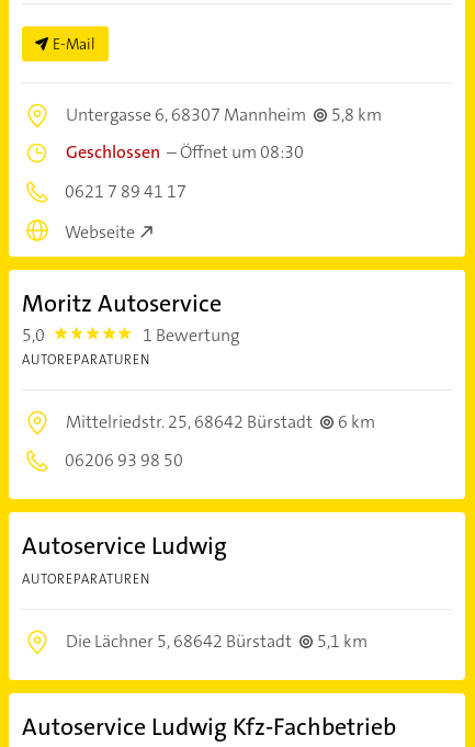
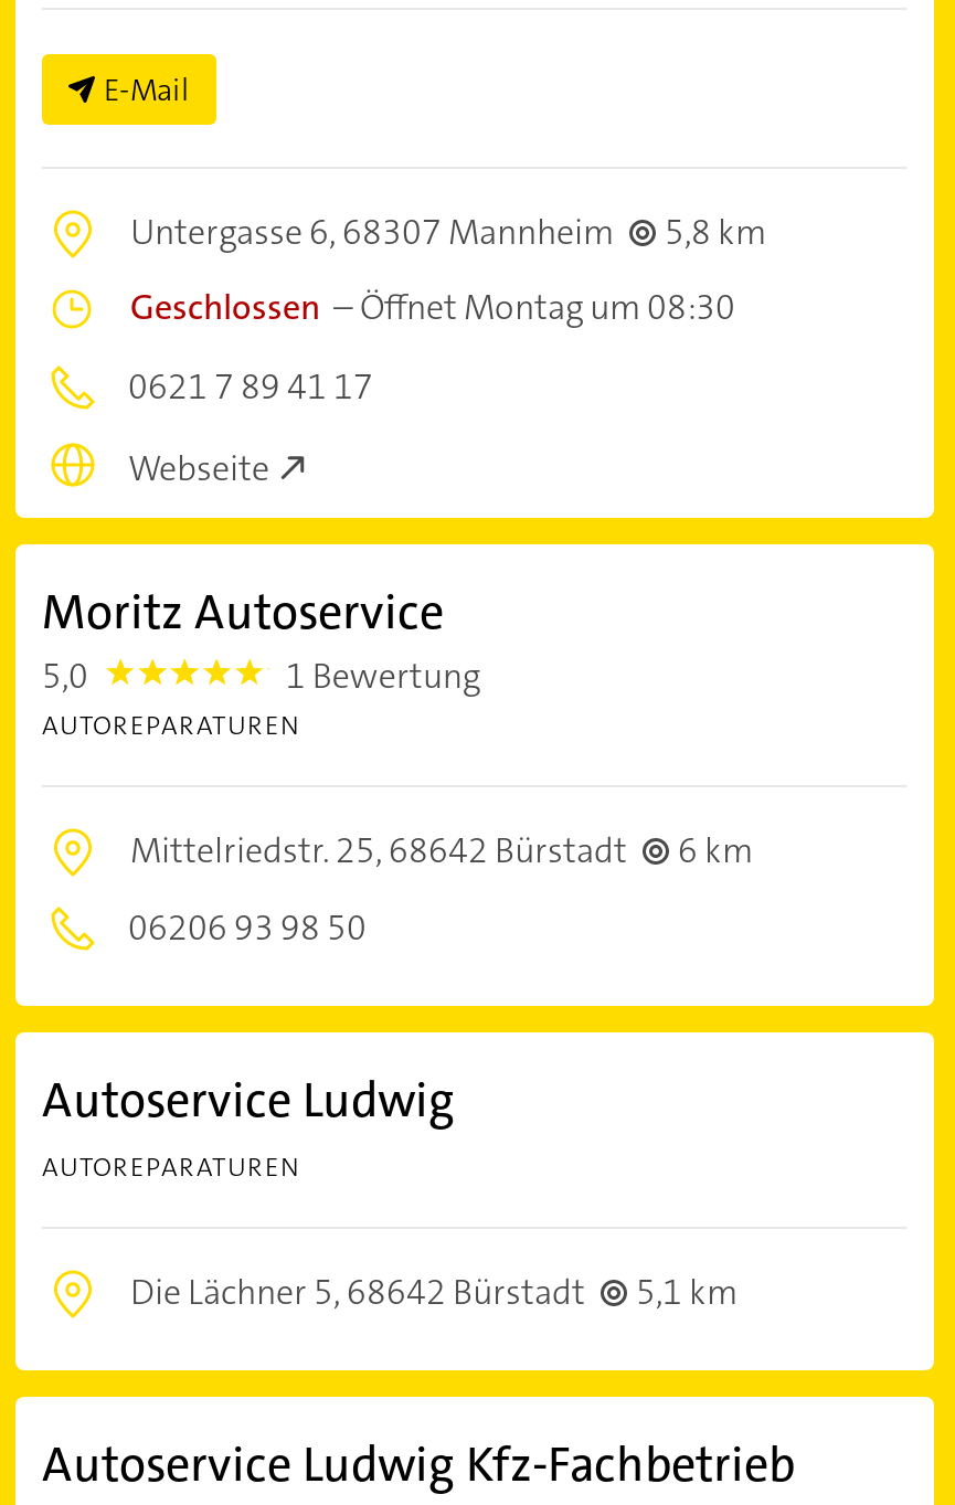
[66,141,304,164] Geschlossen –Öffnet um 08:30 -> [130,284,735,331] Geschlossen –Öffnet Montag um 08:30

